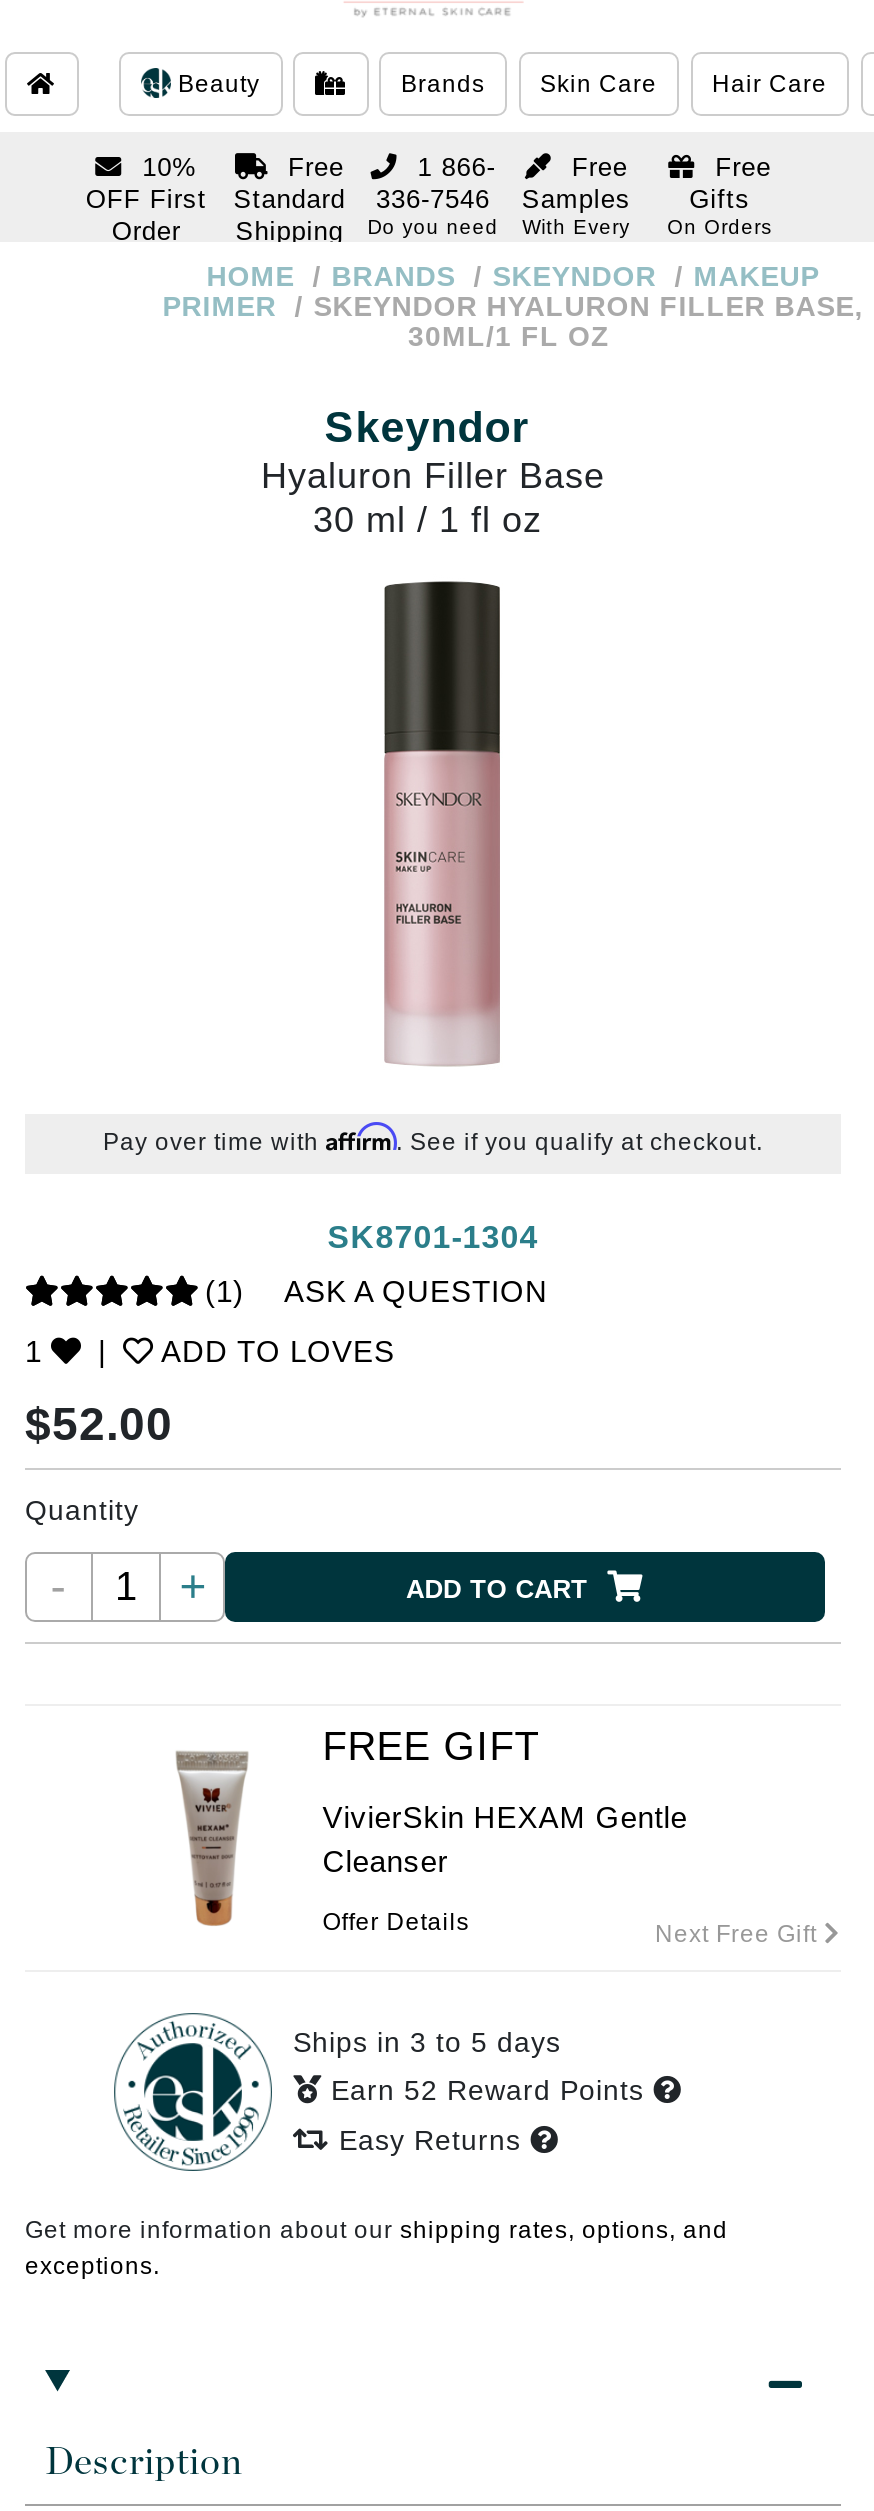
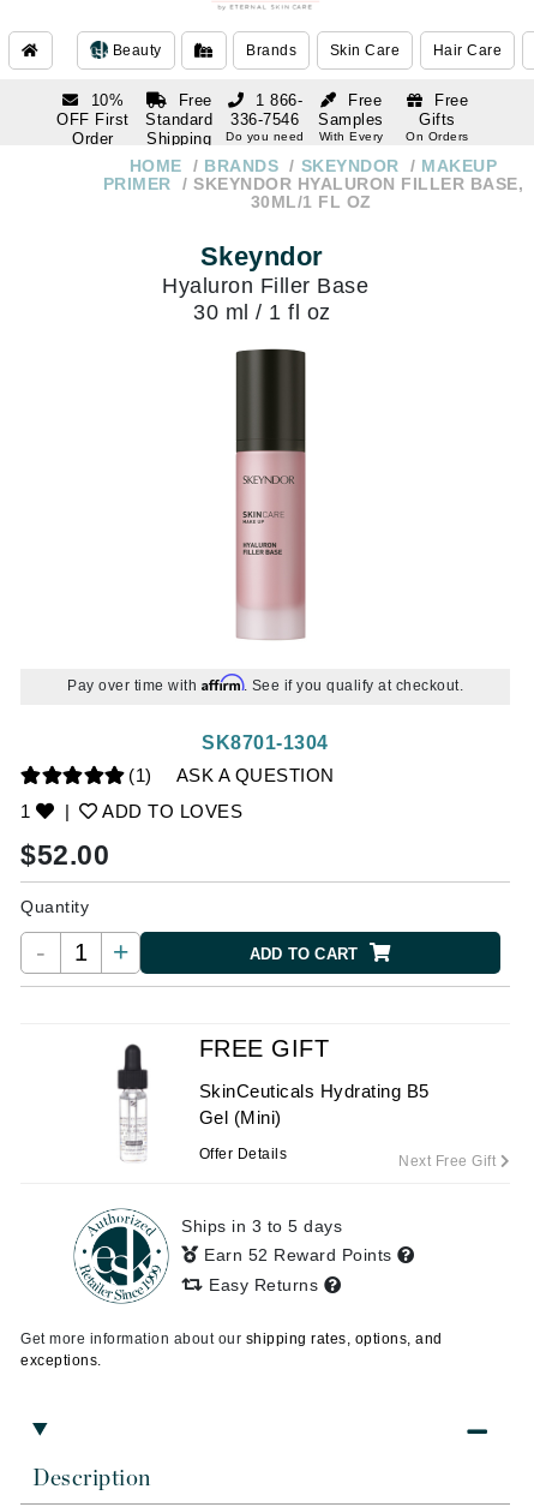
[175,1740,688,1928] [image] | VivierSkin HEXAM Gentle | Cleanser -> [112,1043,429,1161] [image] | SkinCeuticals Hydrating B5 | Gel (Mini)

